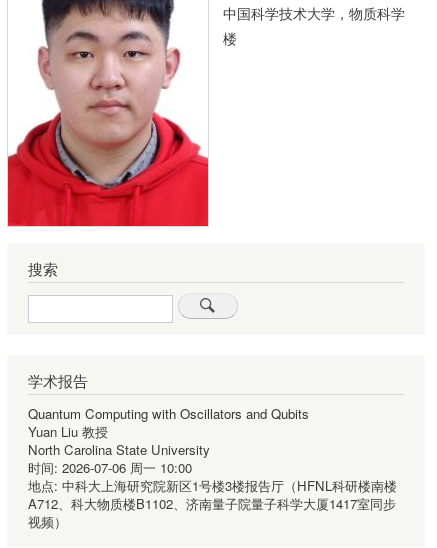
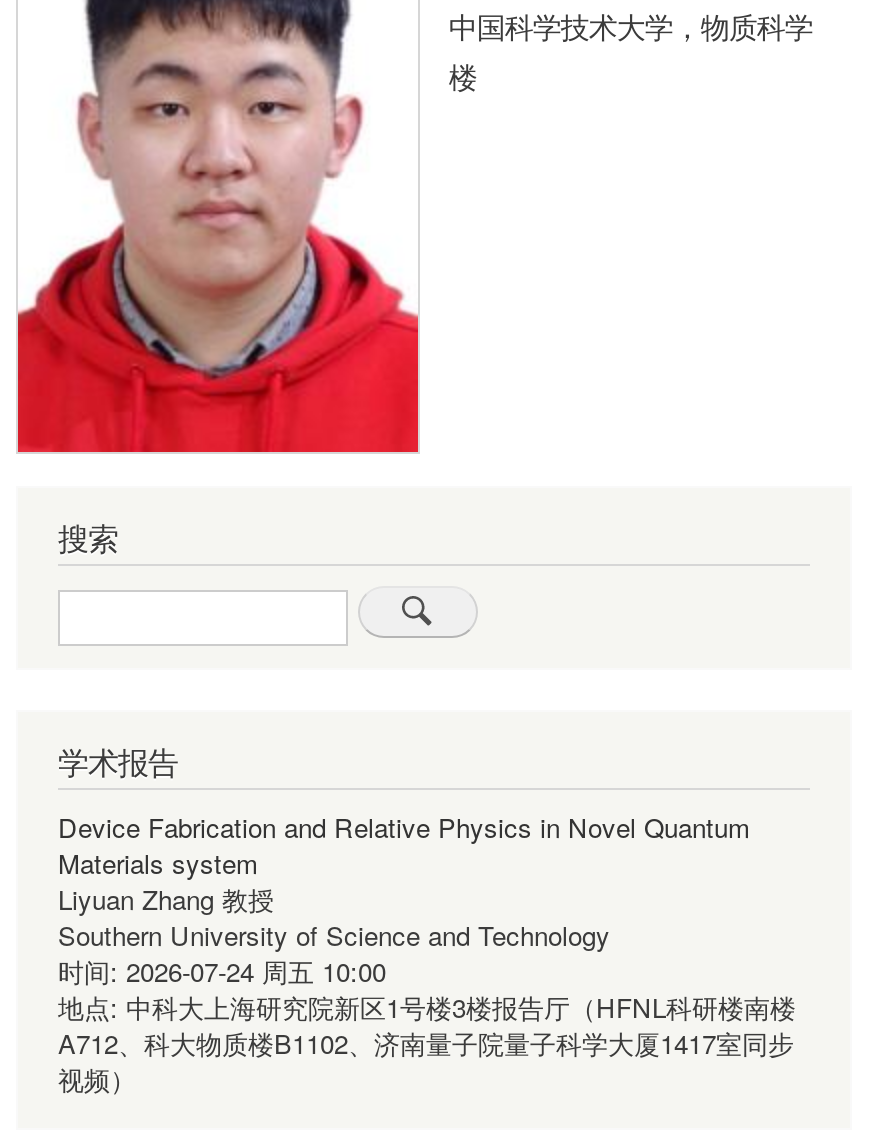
[28,404,309,477] Quantum Computing with Oscillators and Qubits | Yuan Liu 教授 | North Carolina State University | 时间: 2026-07-06 周一 10:00 -> [58,809,750,991] Device Fabrication and Relative Physics in Novel Quantum | Materials system | Liyuan Zhang 教授 | Southern University of Science and Technology | 时间: 2026-07-24 周五 10:00

